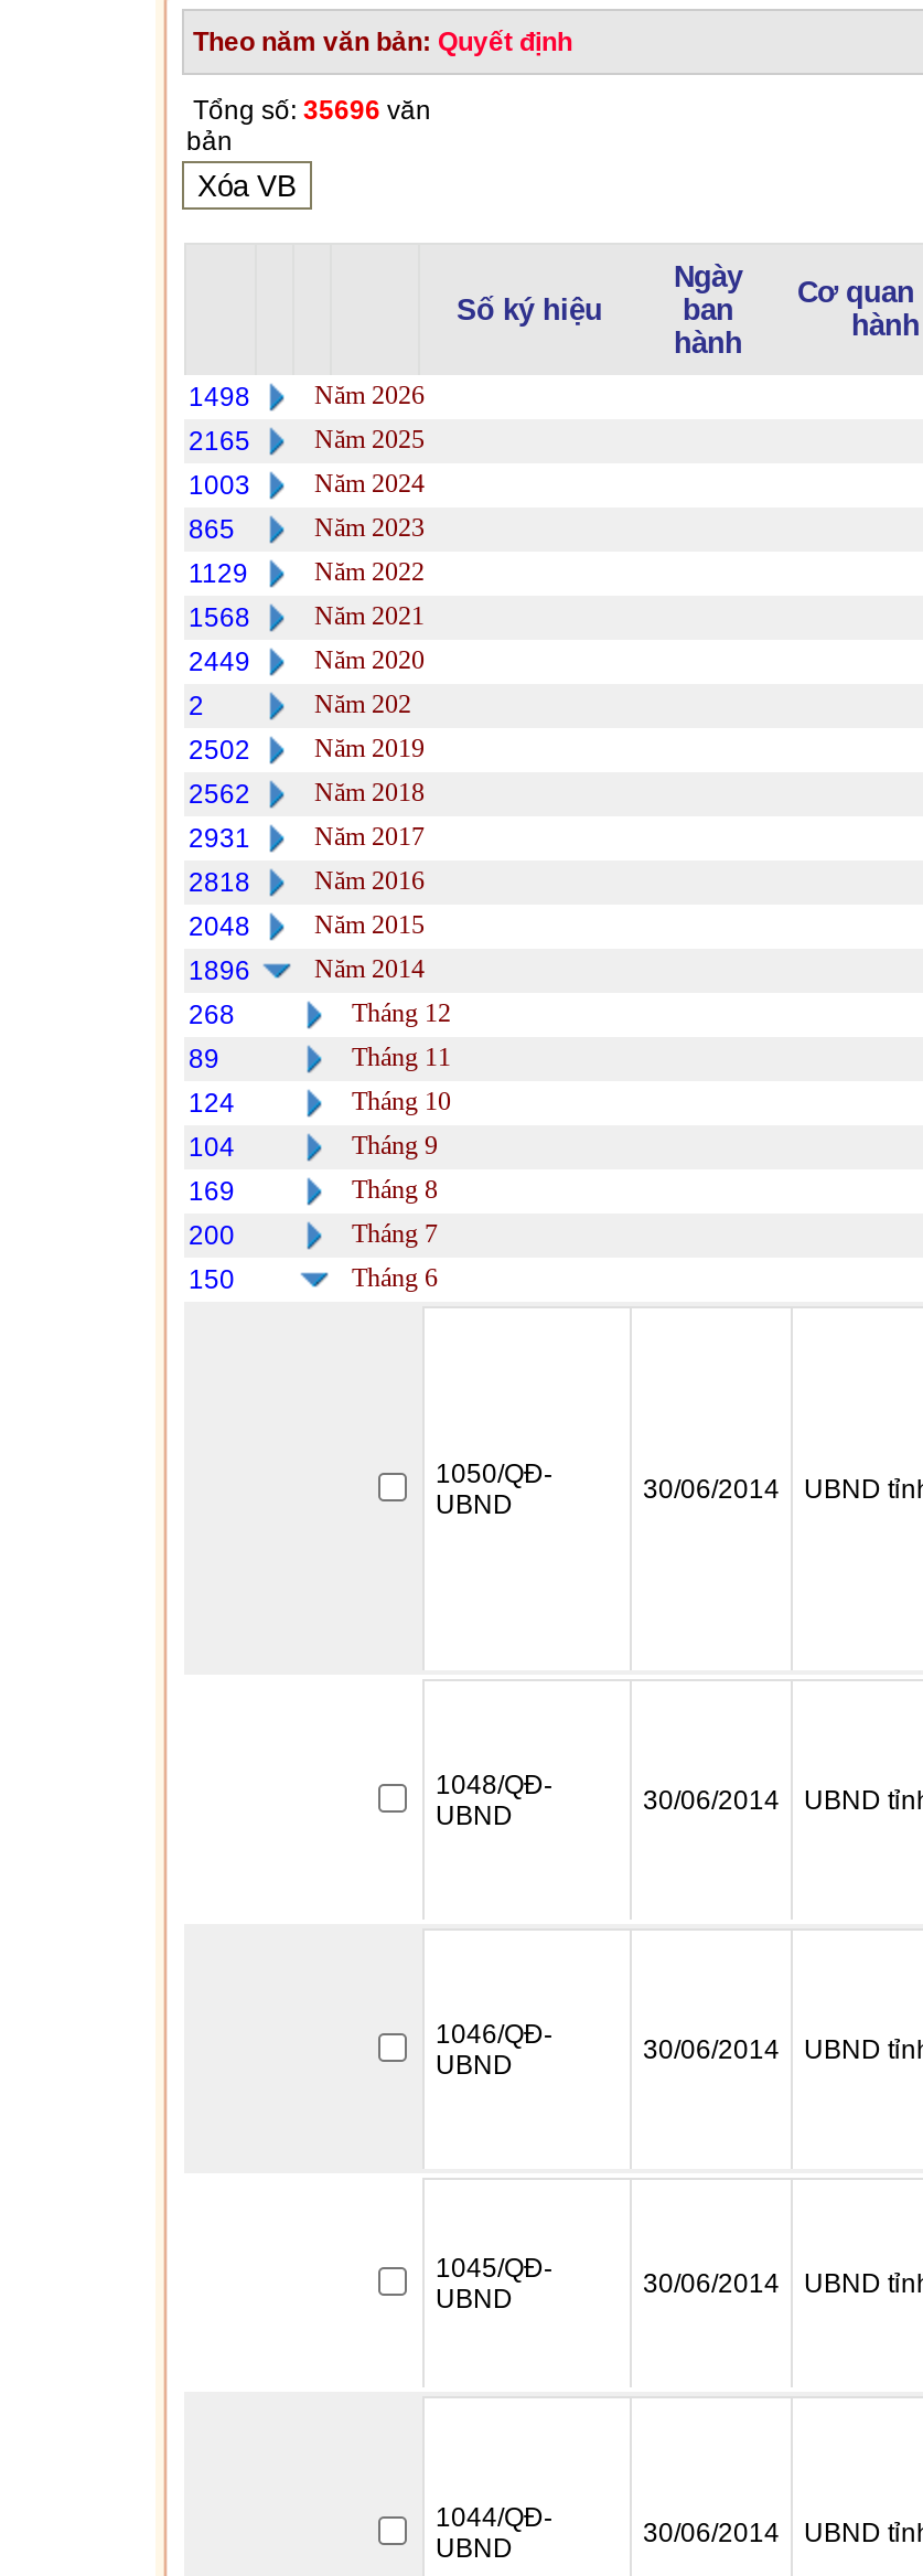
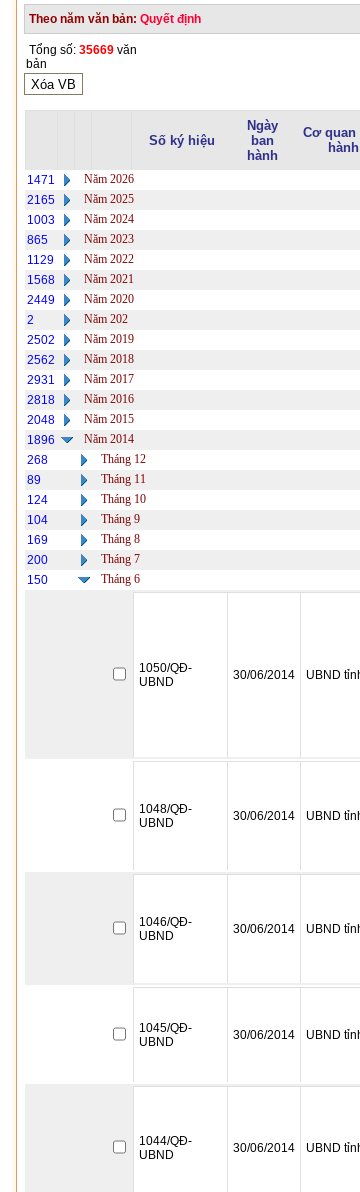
[186,95,431,126] Tổng số: 35696 văn -> [26,43,137,57] Tổng số: 35669 văn
[189,382,250,413] 1498 -> [27,173,55,187] 1471

